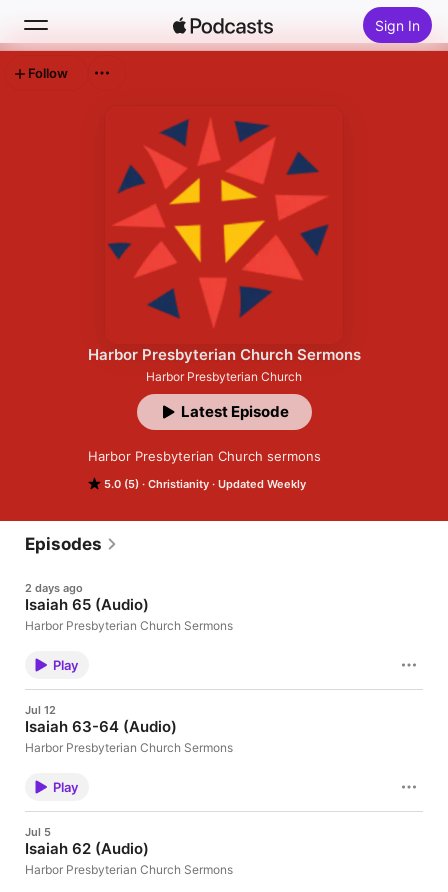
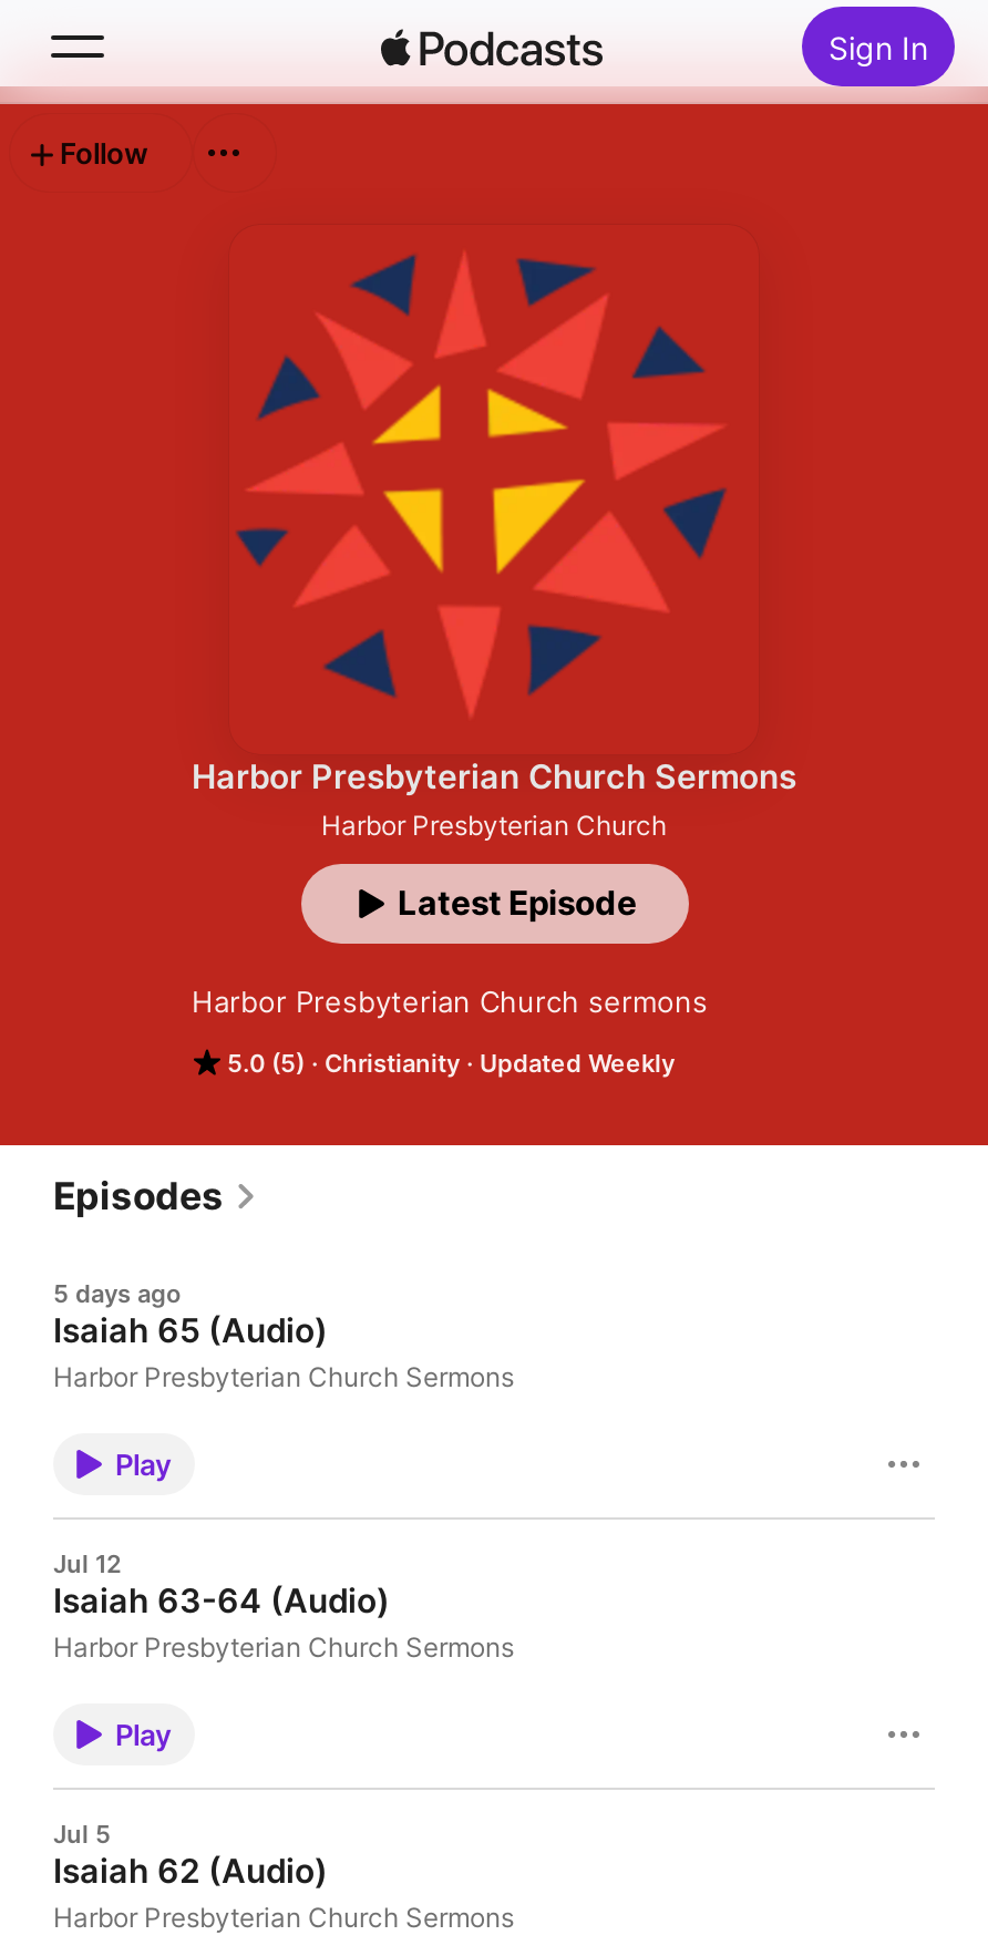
[25,581,83,595] 2 days ago -> [53,1278,182,1309] 5 days ago

